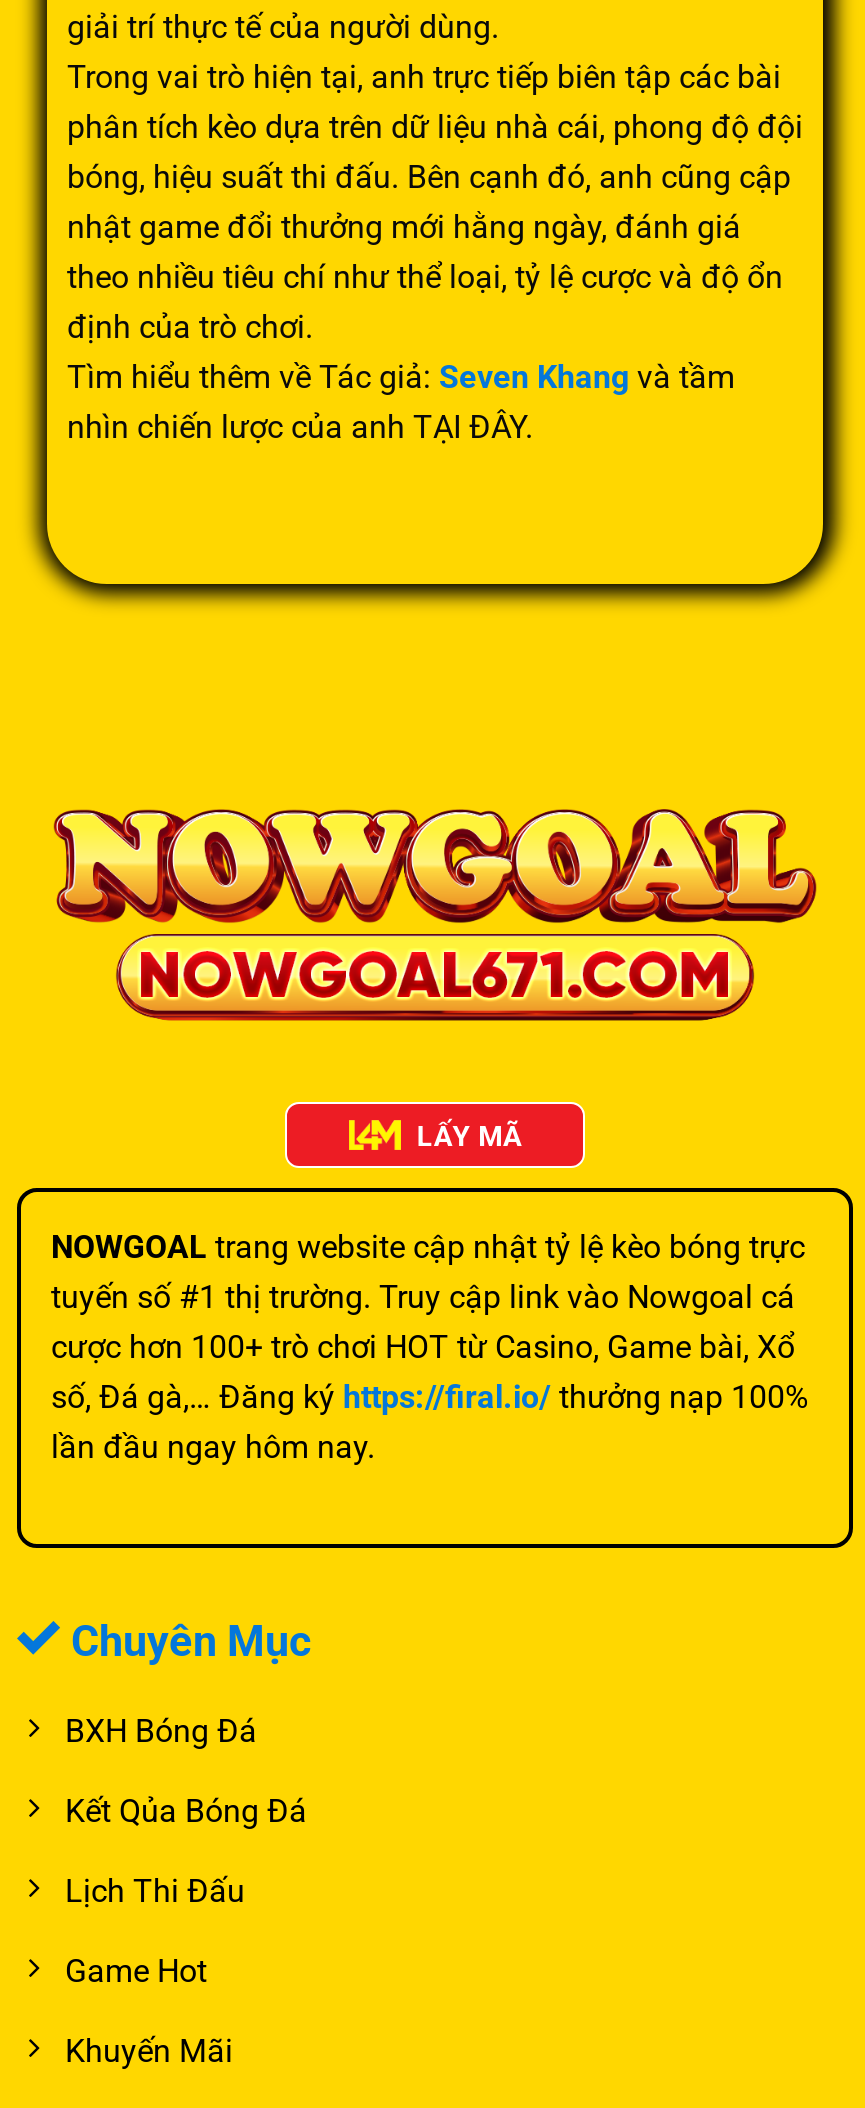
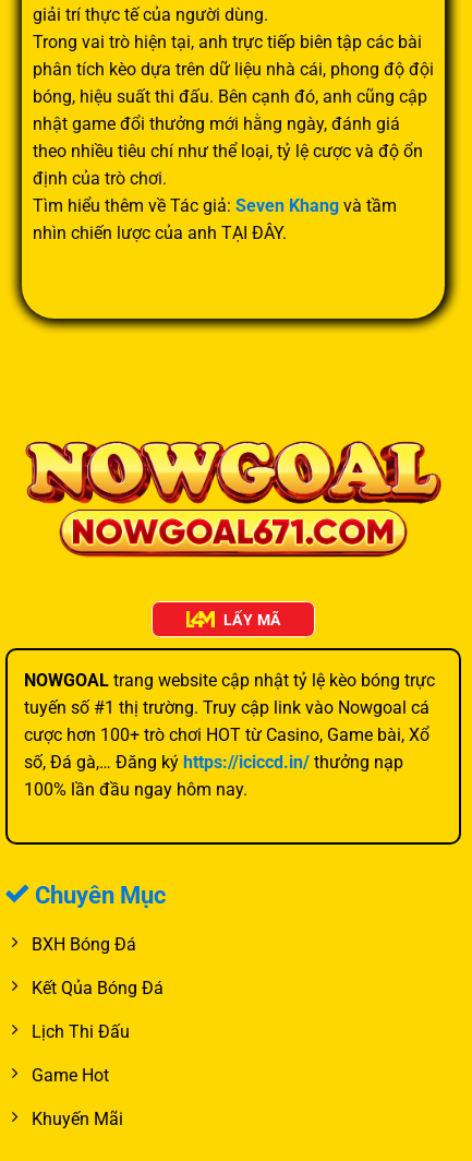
[51,1378,809,1466] số, Đá gà,… Đăng ký https://firal.io/ thưởng nạp 100% | lần đầu ngay hôm nay. -> [24,752,403,800] số, Đá gà,… Đăng ký https://iciccd.in/ thưởng nạp | 100% lần đầu ngay hôm nay.

